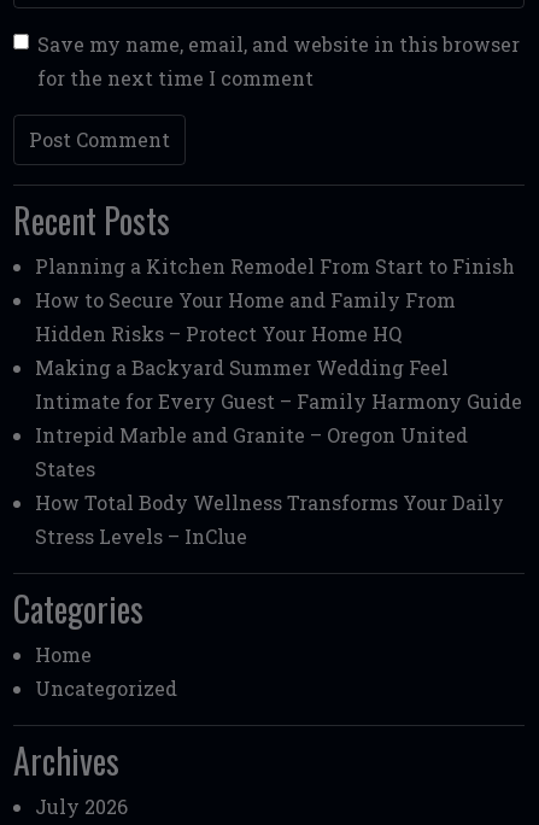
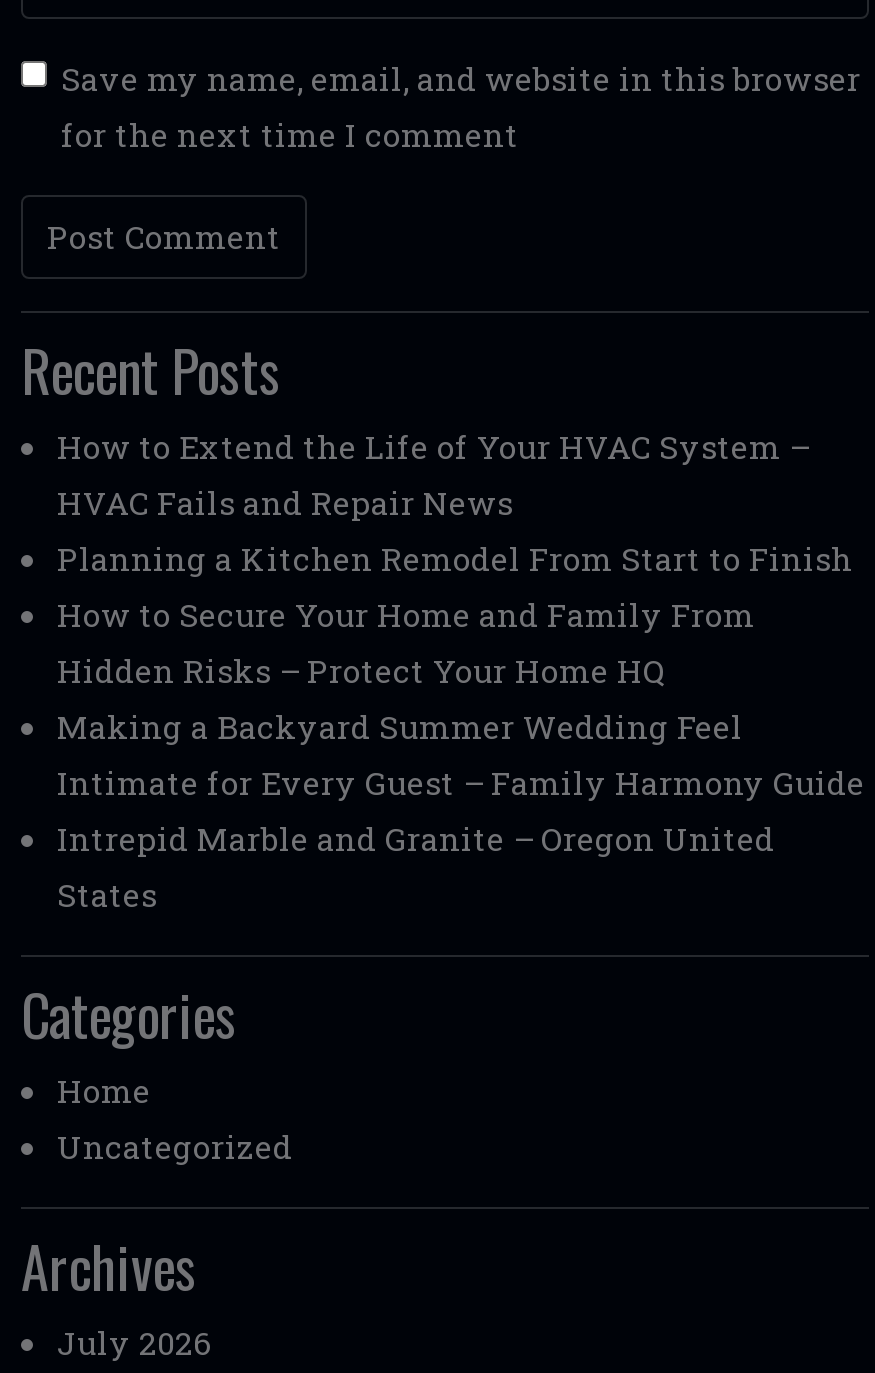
none -> [57,426,809,524] How to Extend the Life of Your HVAC System – | HVAC Fails and Repair News
moved [35,254,522,482] -> [57,538,865,916]: Planning a Kitchen Remodel From Start to Finish | How to Secure Your Home and Family From | Hidden Risks – Protect Your Home HQ | Making a Backyard Summer Wedding Feel | Intimate for Every Guest – Family Harmony Guide | Intrepid Marble and Granite – Oregon United | States
[35,490,504,549] How Total Body Wellness Transforms Your Daily | Stress Levels – InClue -> none

